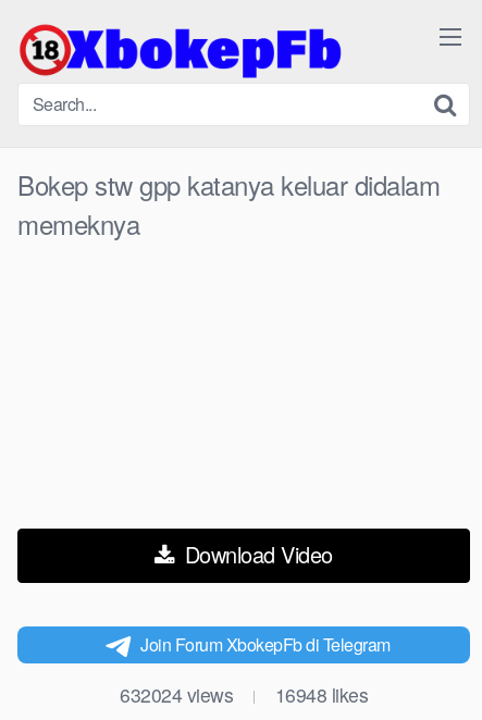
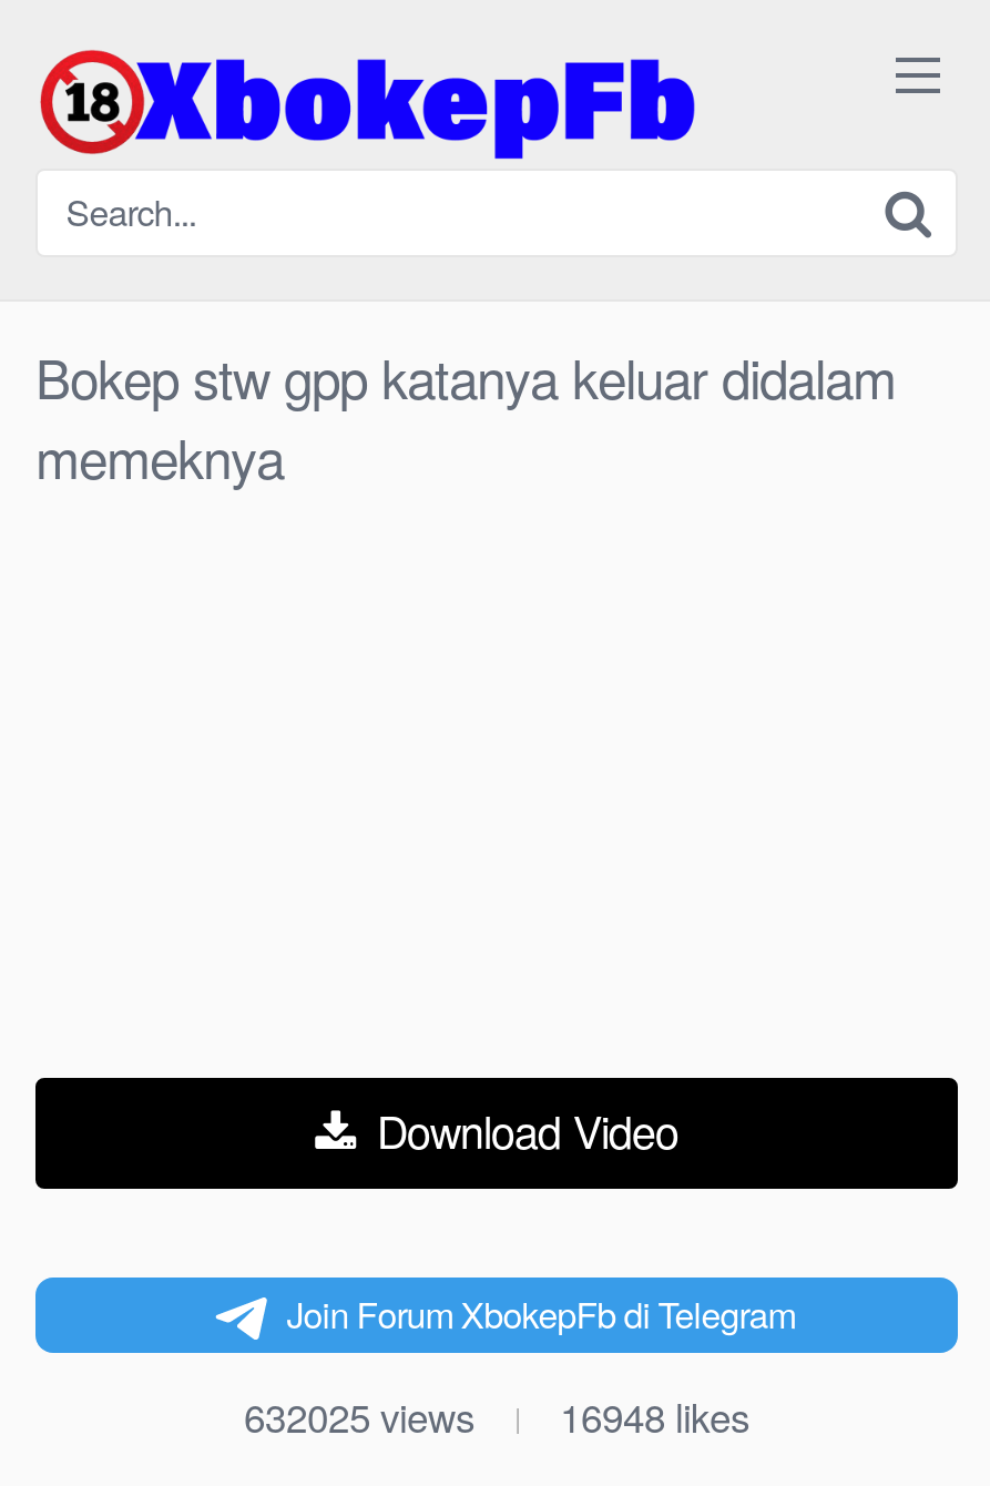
[120,681,233,708] 632024 views -> [244,1388,474,1444] 632025 views

